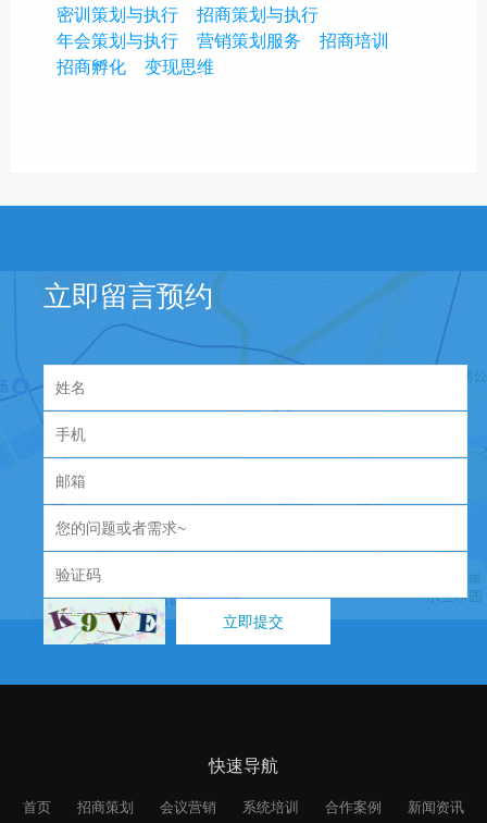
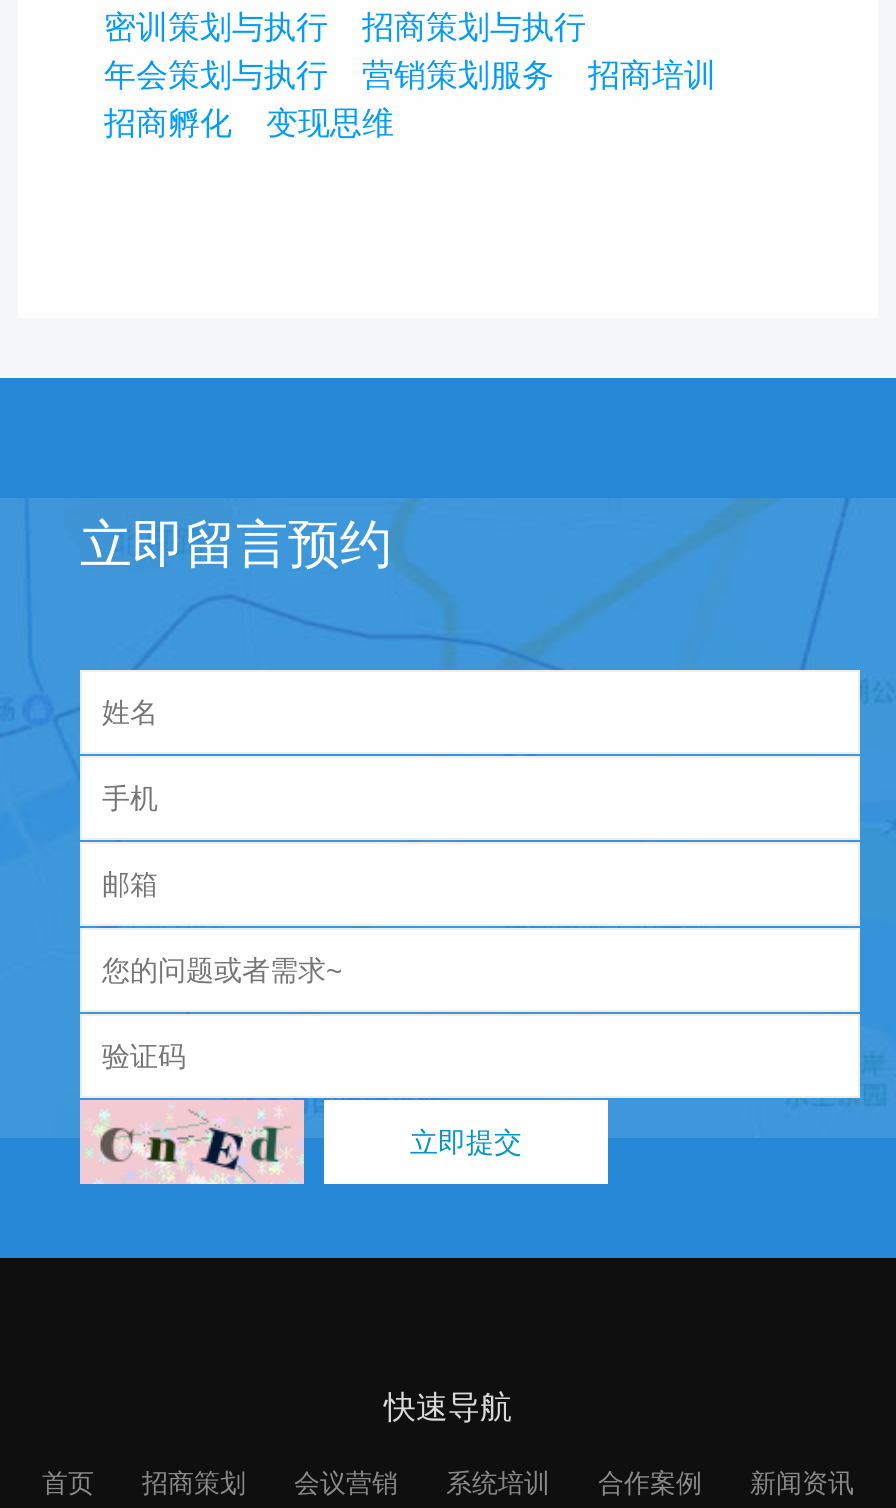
[43,599,164,644] [image] -> [80,1100,302,1184] [image]

